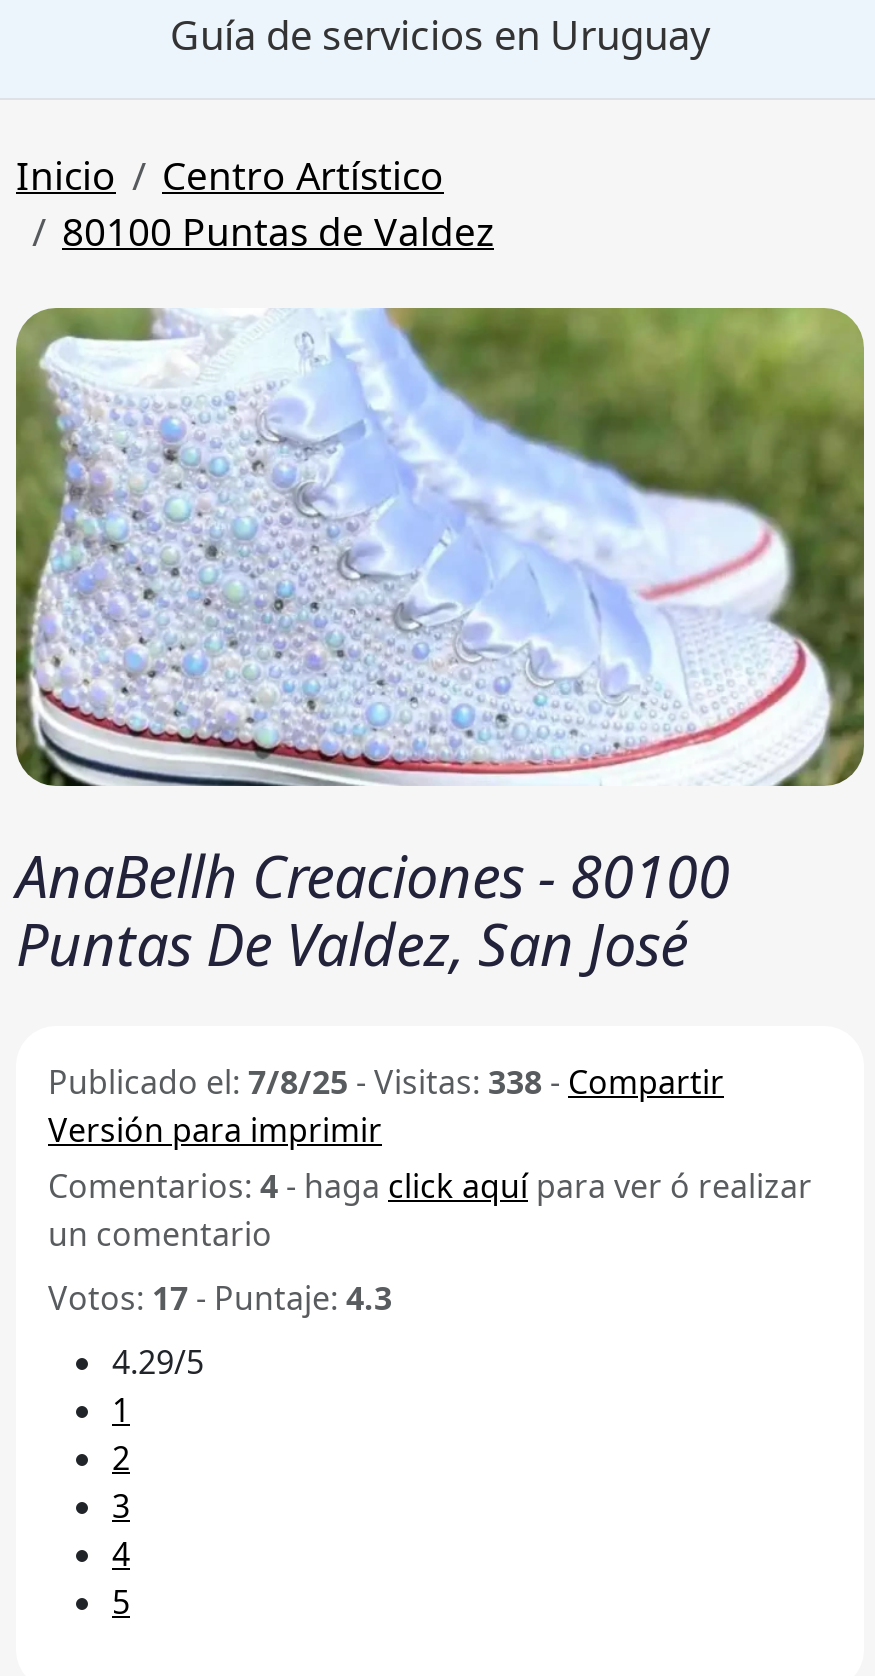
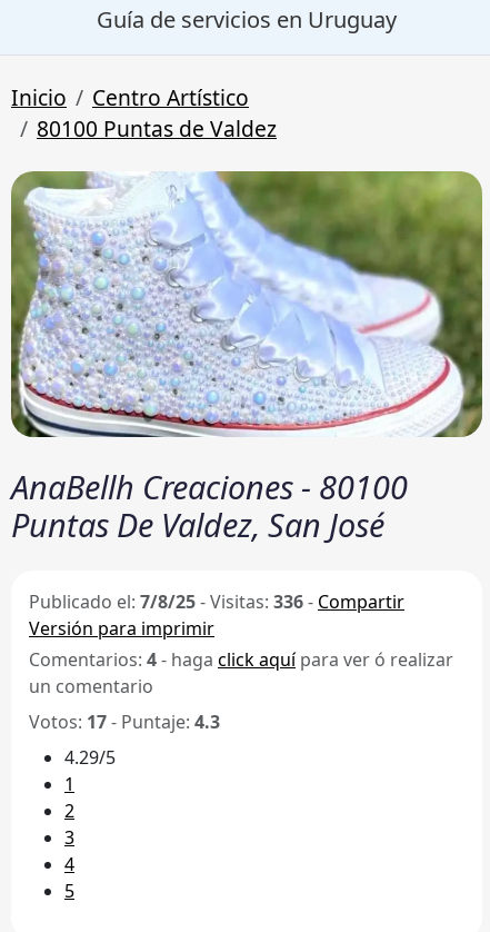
[48,1059,724,1103] Publicado el: 7/8/25 - Visitas: 338 - Compartir -> [29,589,404,613] Publicado el: 7/8/25 - Visitas: 336 - Compartir

